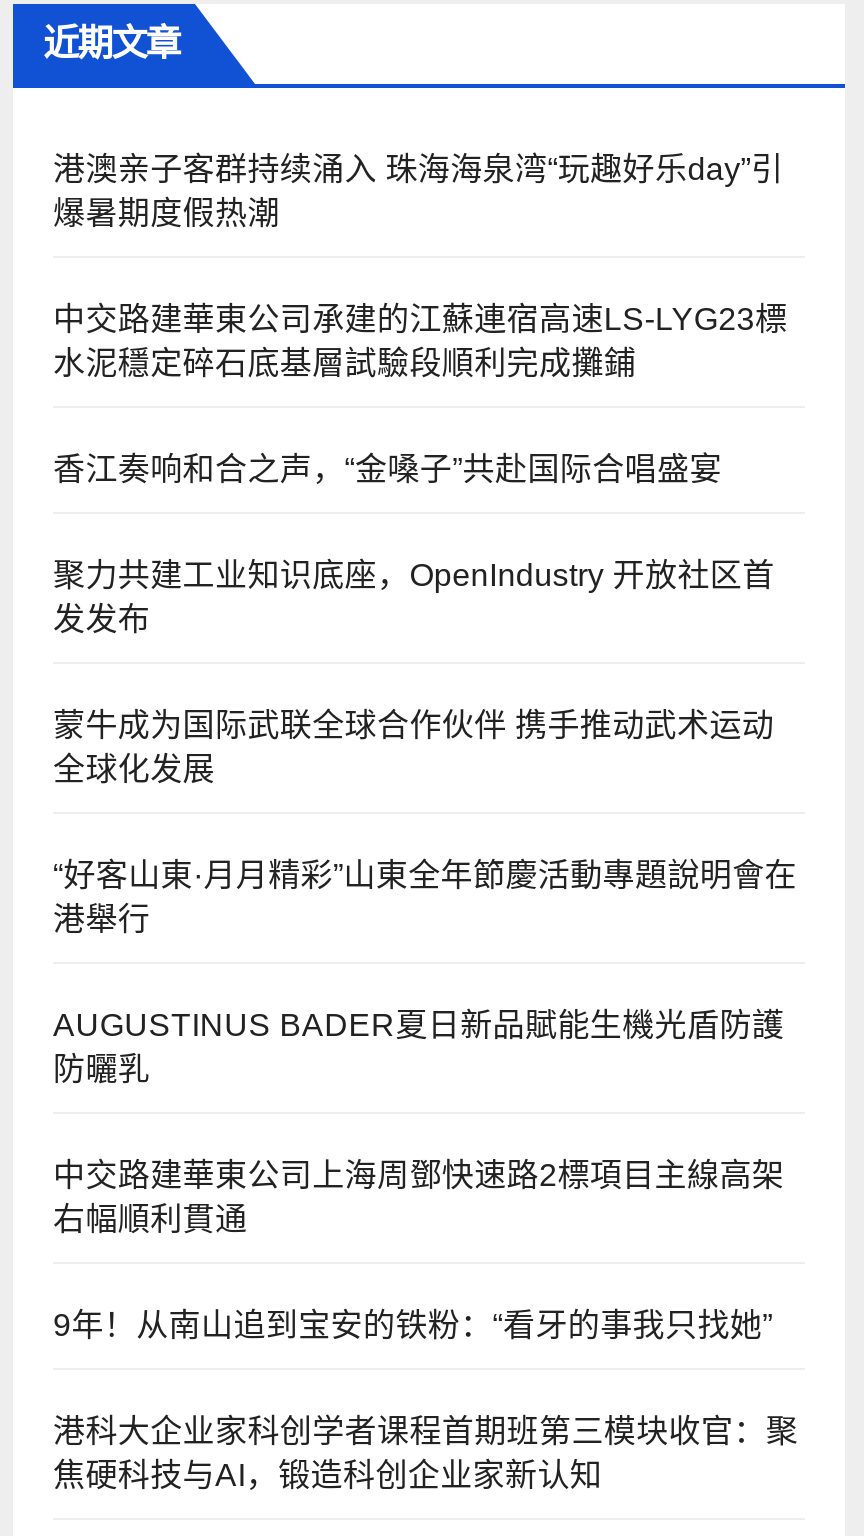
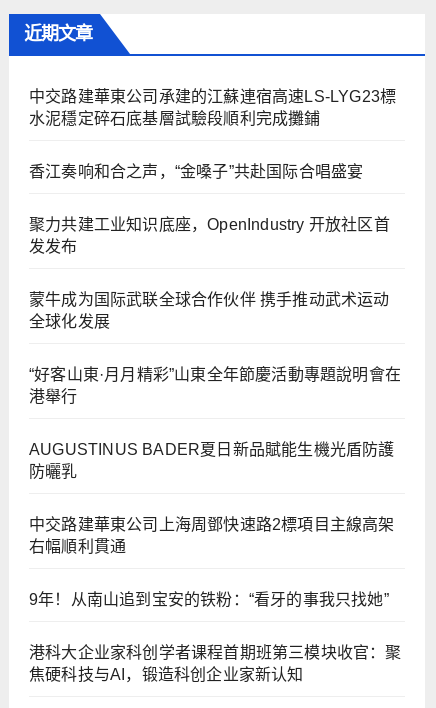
[53,153,783,231] 港澳亲子客群持续涌入 珠海海泉湾“玩趣好乐day”引 | 爆暑期度假热潮 -> none

